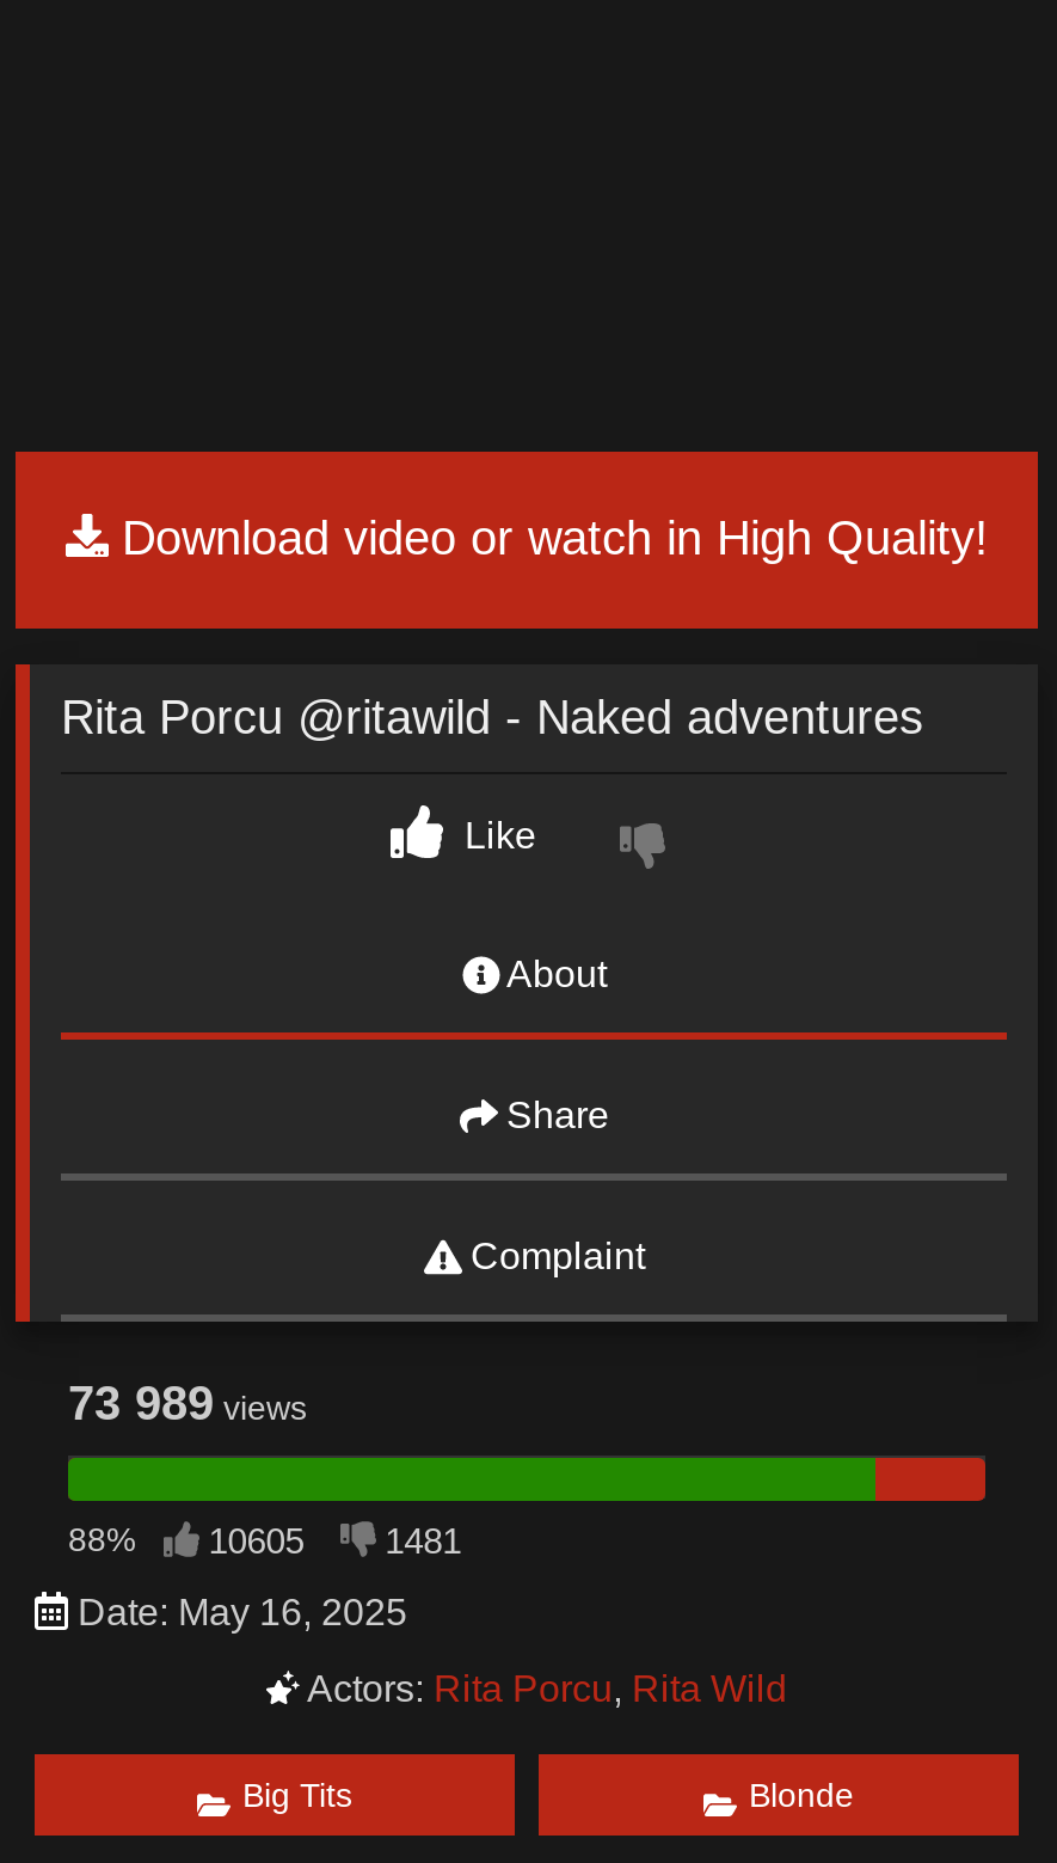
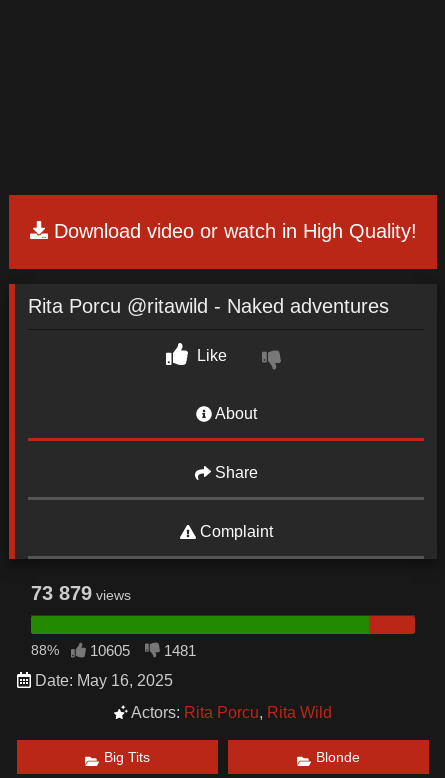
[68,1376,307,1428] 73 989 views -> [31,582,131,604] 73 879 views

